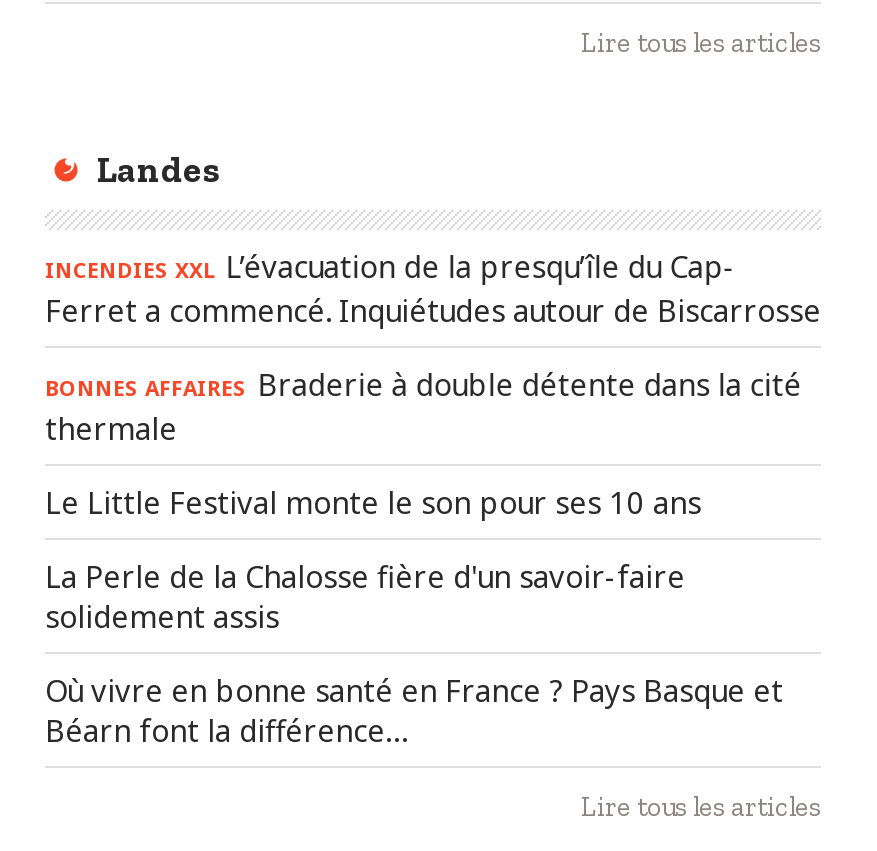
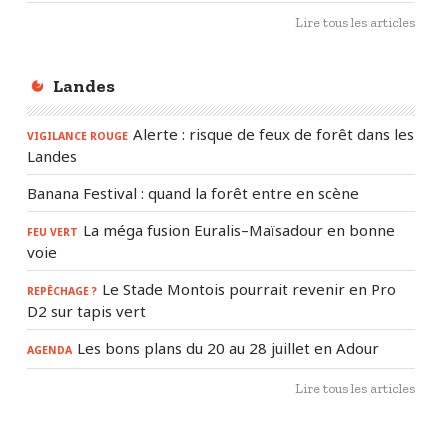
[45,245,821,329] INCENDIES XXL L’évacuation de la presqu’île du Cap- | Ferret a commencé. Inquiétudes autour de Biscarrosse -> [27,123,414,165] VIGILANCE ROUGE Alerte : risque de feux de forêt dans les | Landes
[45,363,801,447] BONNES AFFAIRES Braderie à double détente dans la cité | thermale -> [27,182,359,202] Banana Festival : quand la forêt entre en scène
[45,481,701,521] Le Little Festival monte le son pour ses 10 ans -> [27,219,395,261] FEU VERT La méga fusion Euralis–Maïsadour en bonne | voie
[45,555,685,635] La Perle de la Chalosse fière d'un savoir-faire | solidement assis -> [27,278,396,320] REPÊCHAGE ? Le Stade Montois pourrait revenir en Pro | D2 sur tapis vert
[45,669,783,749] Où vivre en bonne santé en France ? Pays Basque et | Béarn font la différence… -> [27,337,379,357] AGENDA Les bons plans du 20 au 28 juillet en Adour

